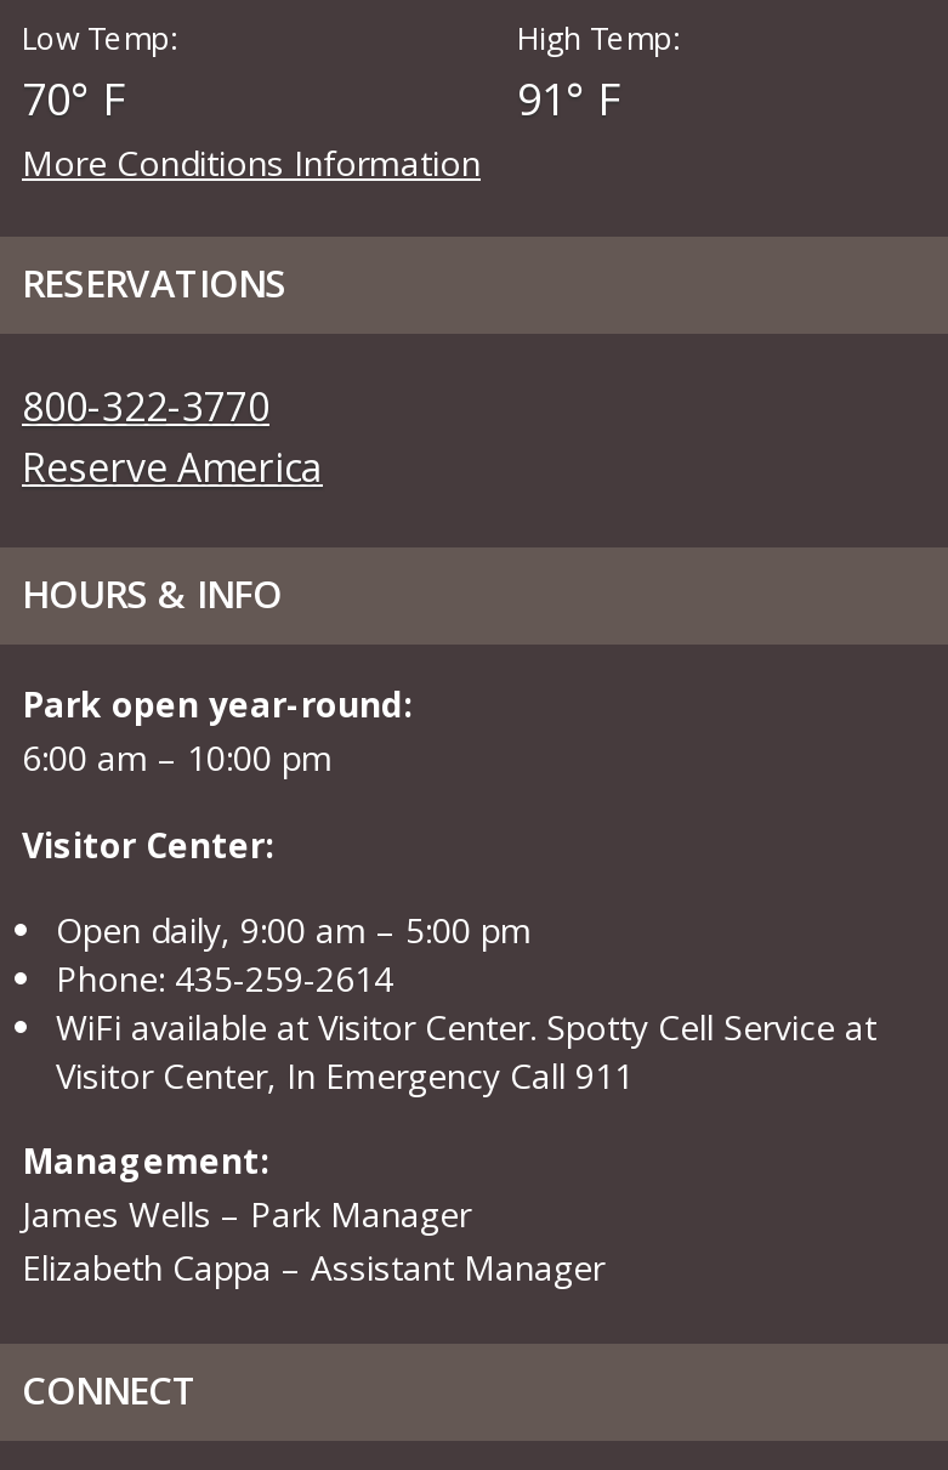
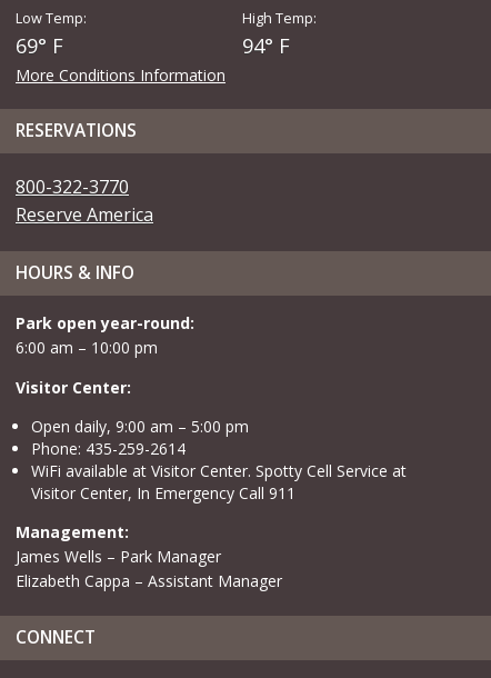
[22,69,126,127] 70° F -> [16,32,63,59] 69° F
[517,69,621,127] 91° F -> [242,32,290,59] 94° F

